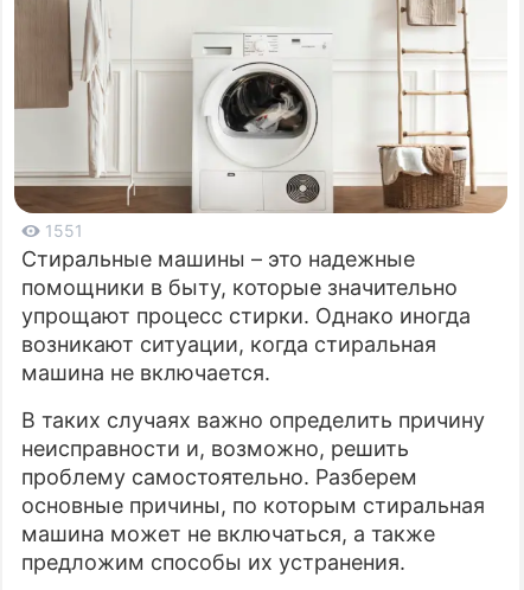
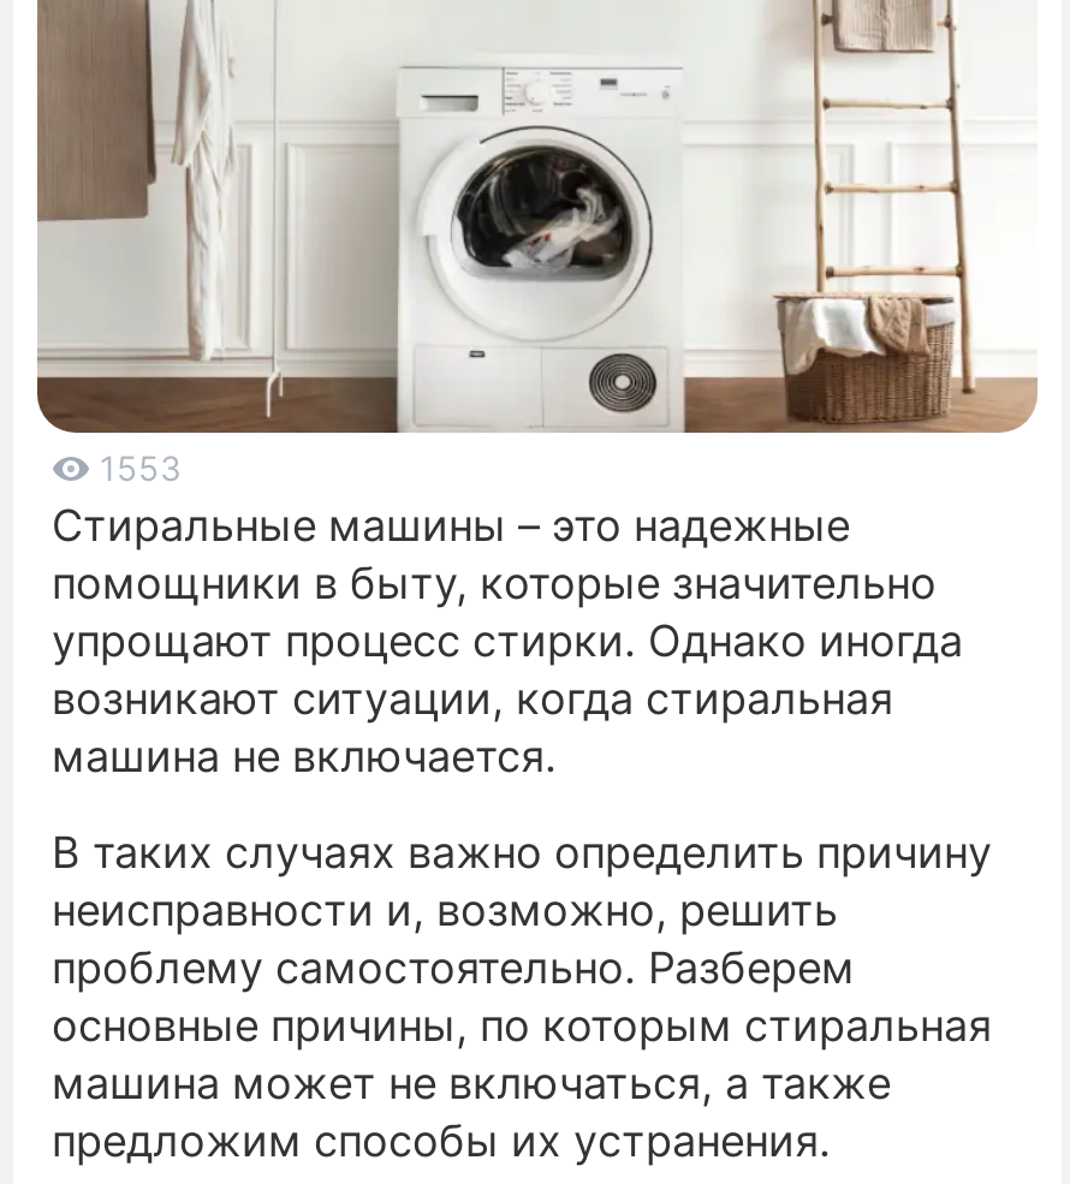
[45,221,83,241] 1551 -> [100,448,182,489] 1553

